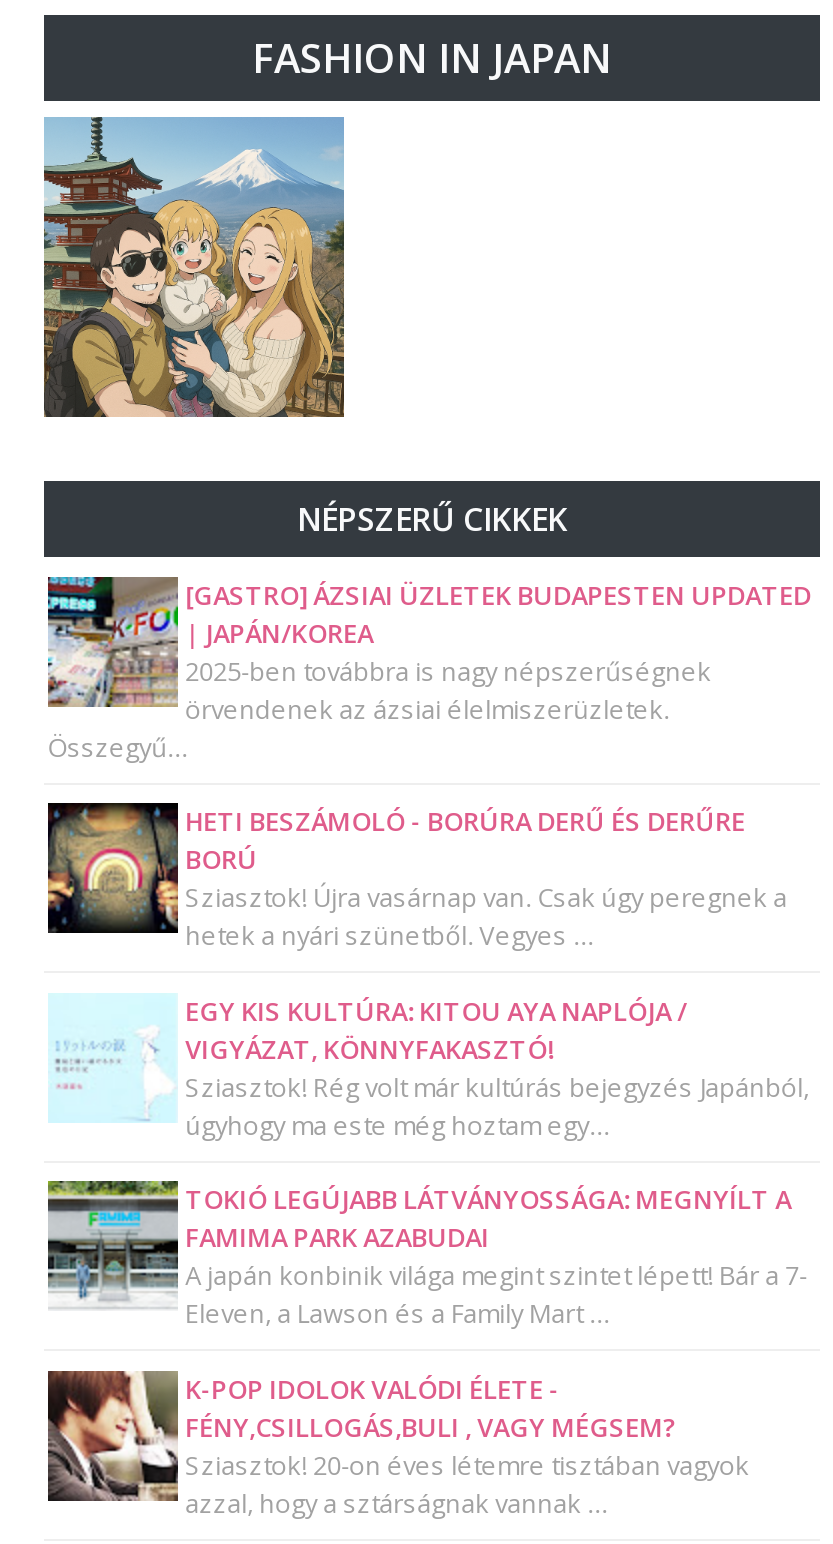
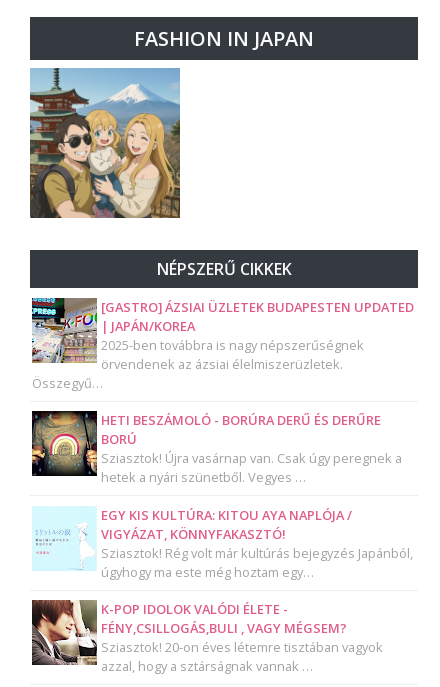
[46,1177,807,1332] [image] | TOKIÓ LEGÚJABB LÁTVÁNYOSSÁGA: MEGNYÍLT A | FAMIMA PARK AZABUDAI | A japán konbinik világa megint szintet lépett! Bár a 7- | Eleven, a Lawson és a Family Mart … -> none

